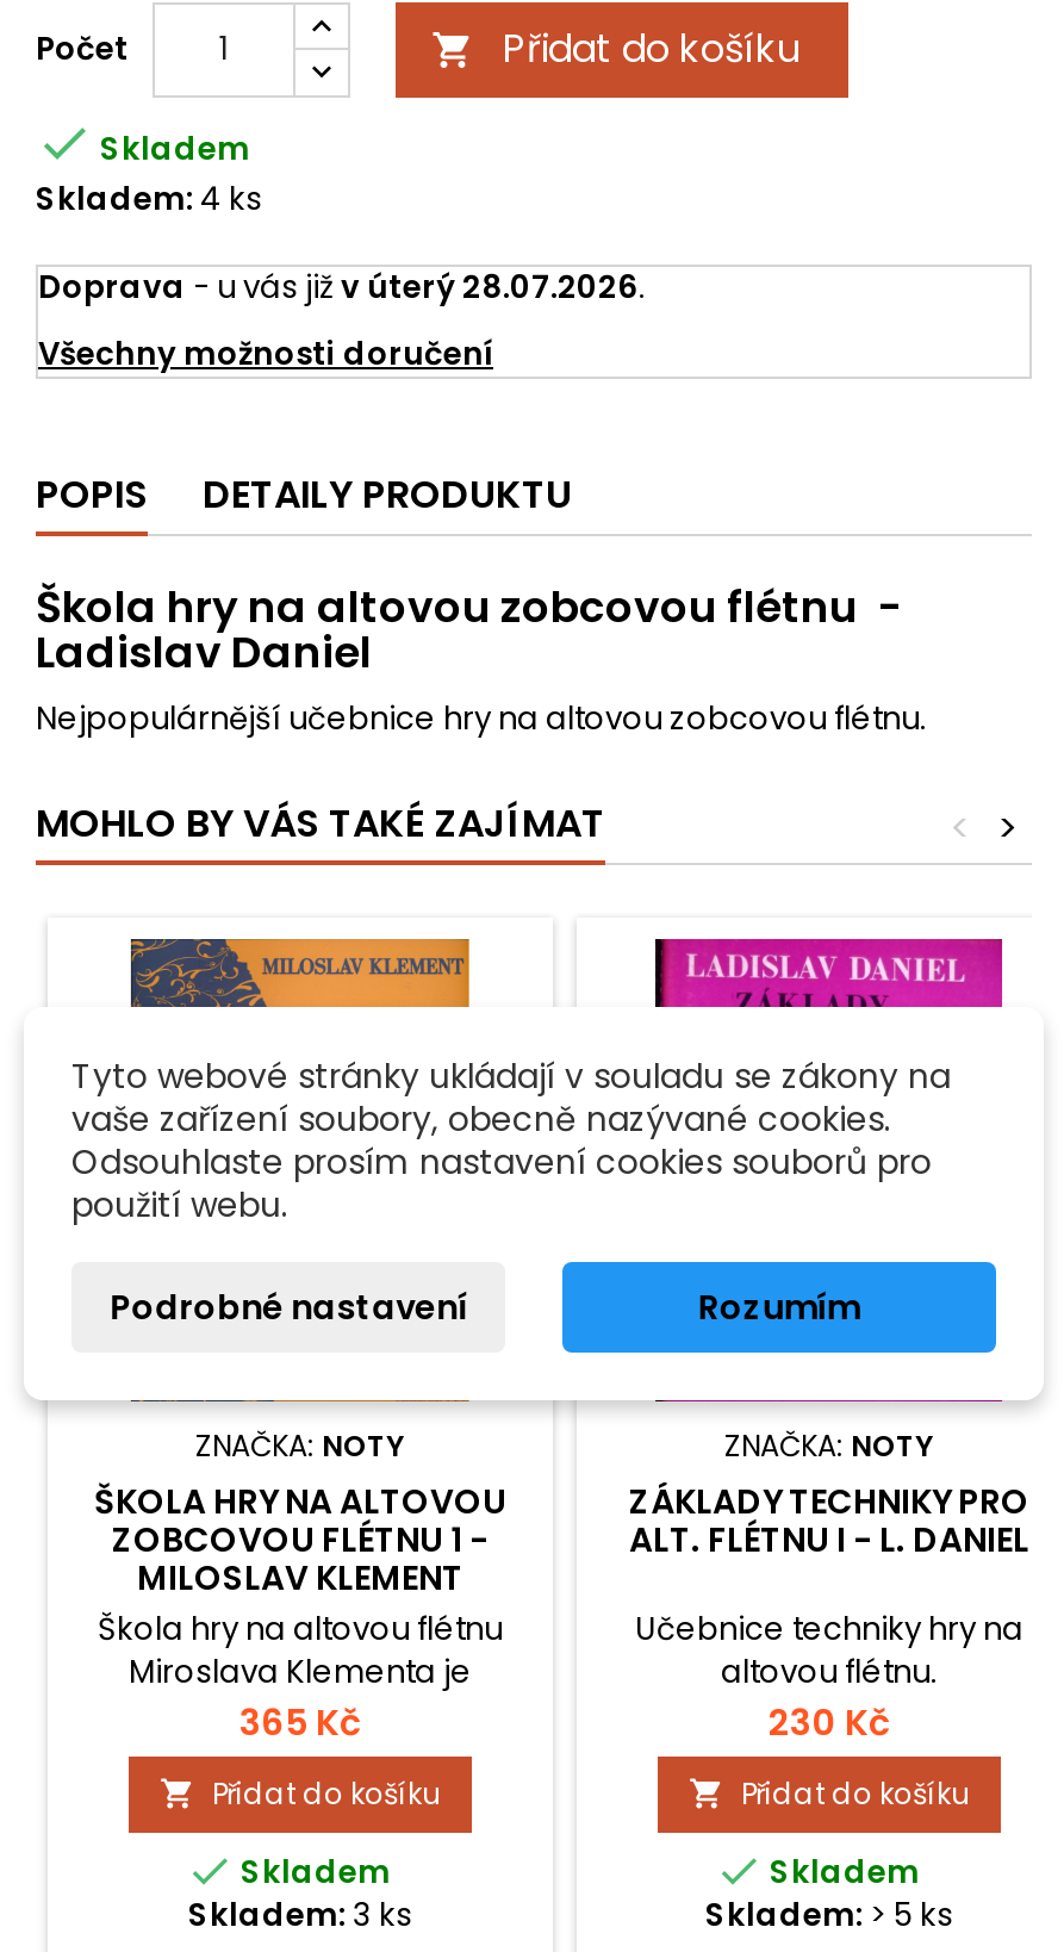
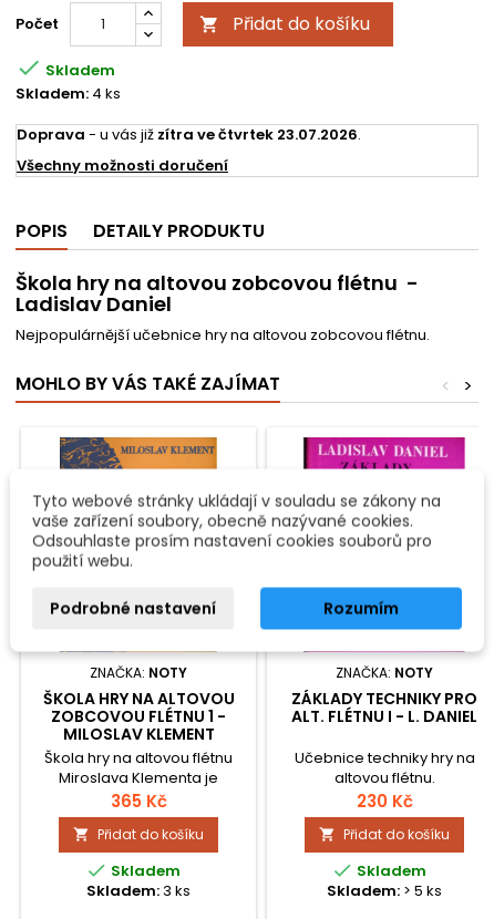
[38,265,646,310] Doprava - u vás již v úterý 28.07.2026. -> [17,124,361,145] Doprava - u vás již zítra ve čtvrtek 23.07.2026.

